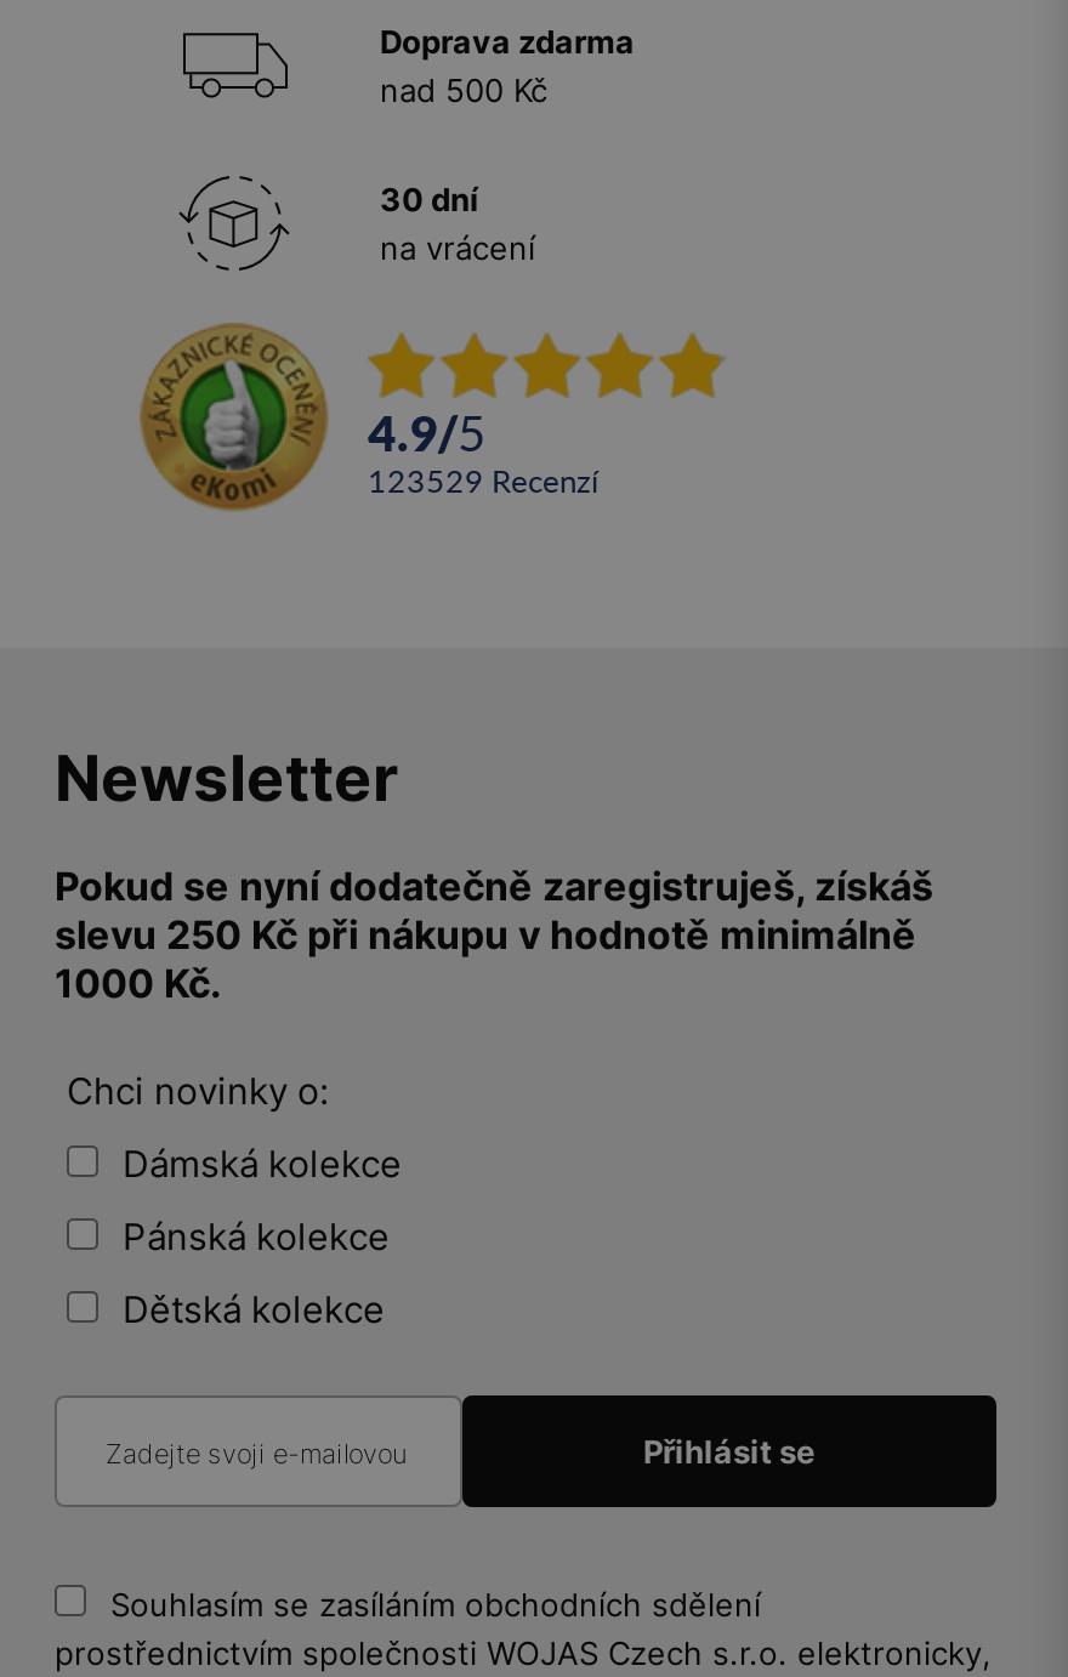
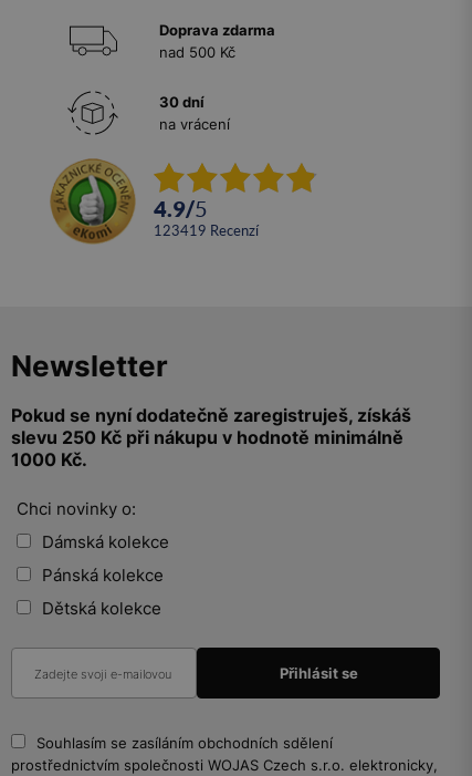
[368,460,598,499] 123529 recenzí -> [154,221,259,239] 123419 recenzí

